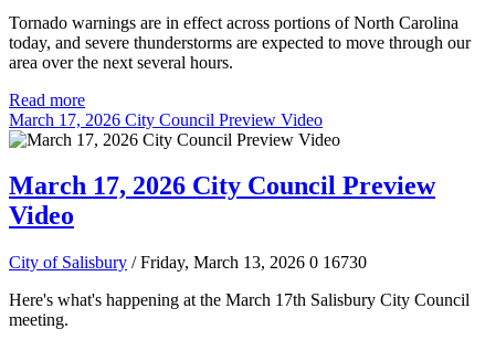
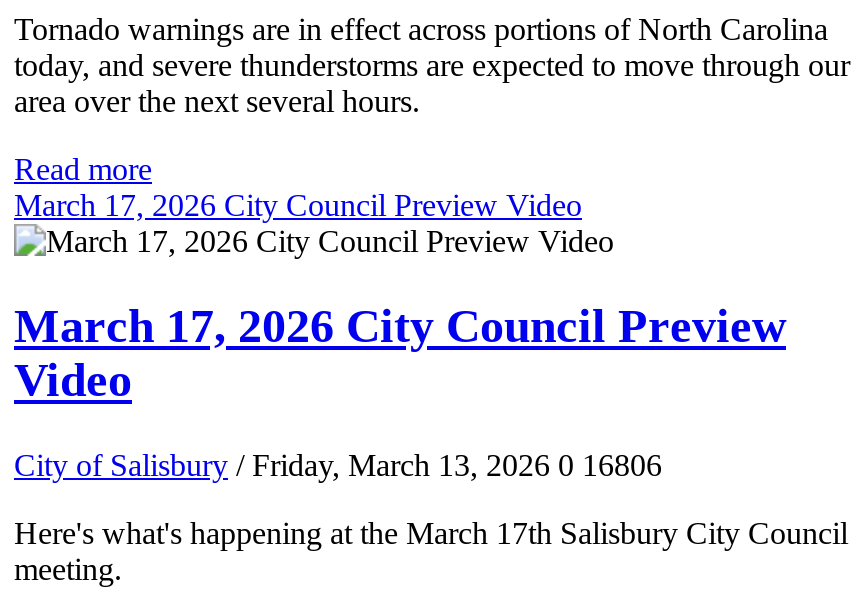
[9,253,367,272] City of Salisbury / Friday, March 13, 2026 0 16730 -> [14,448,662,482] City of Salisbury / Friday, March 13, 2026 0 16806

